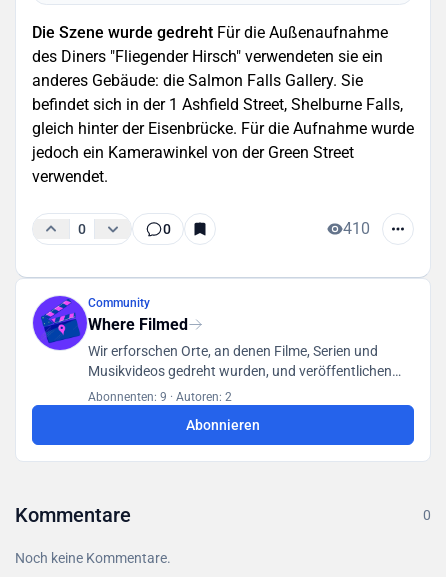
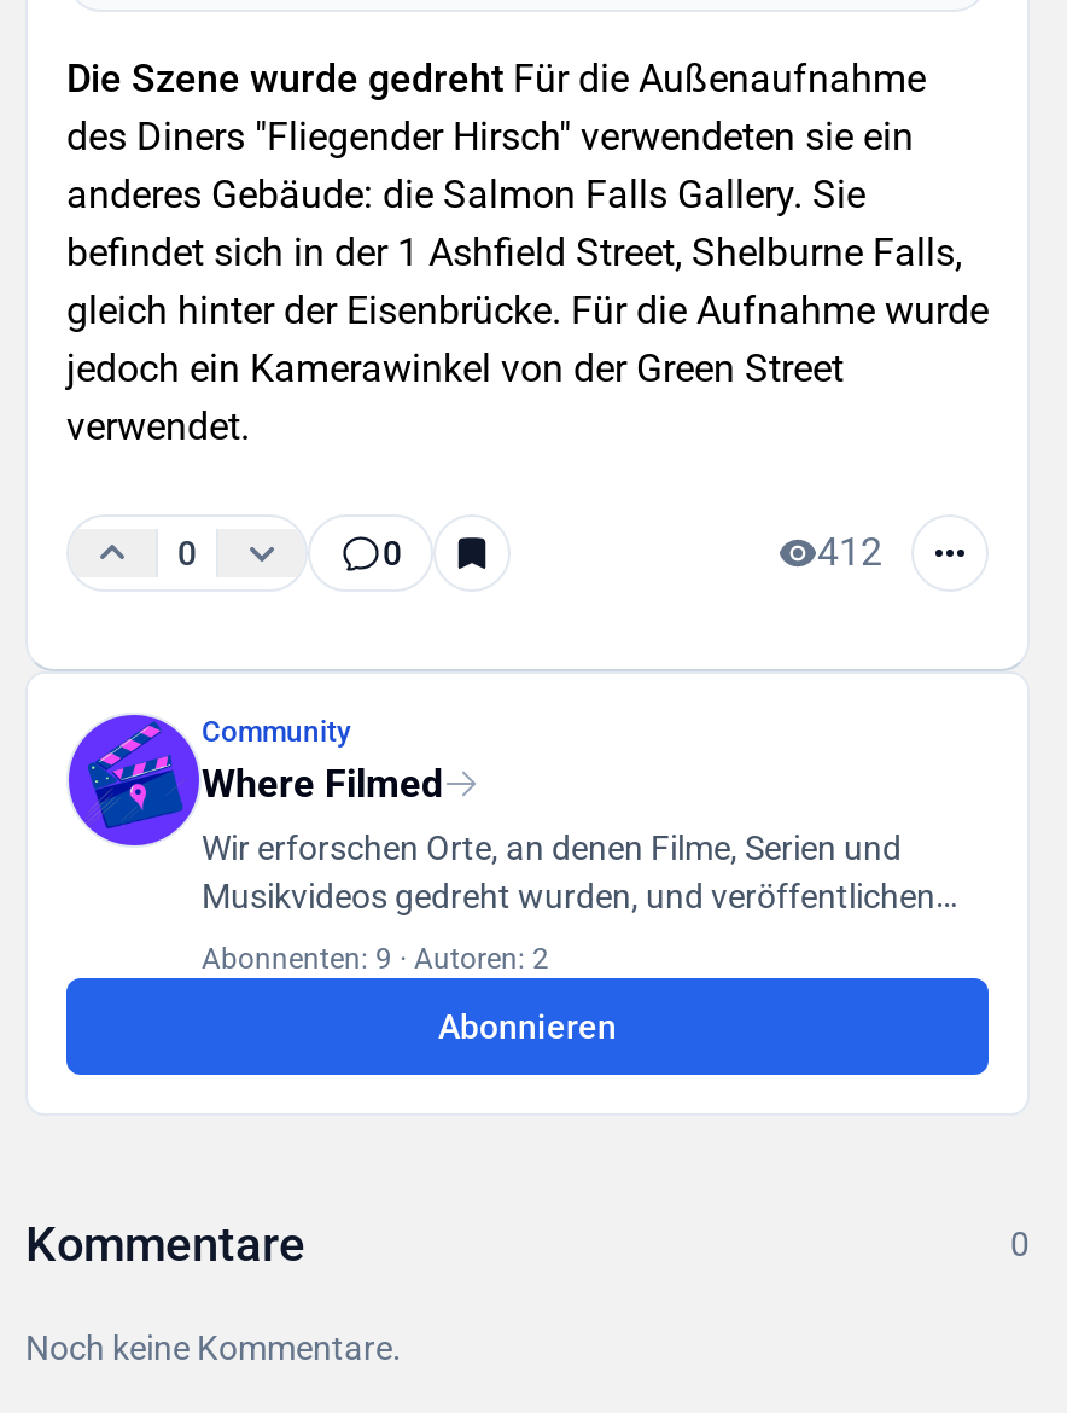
[343,218,370,237] 410 -> [817,528,882,574] 412

